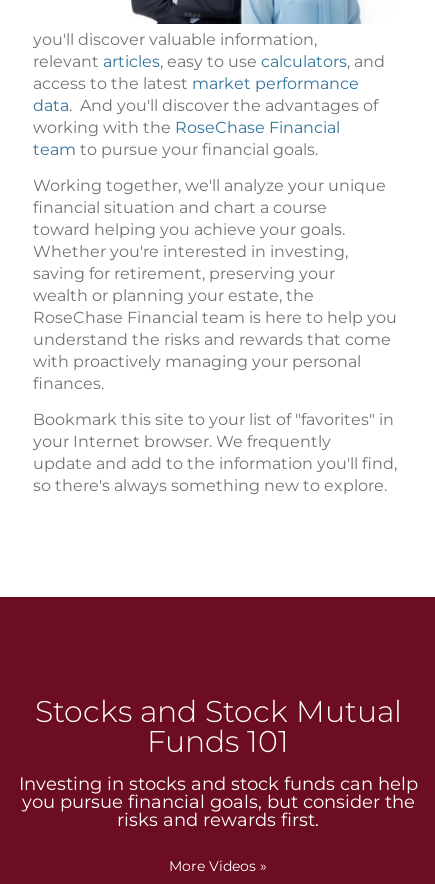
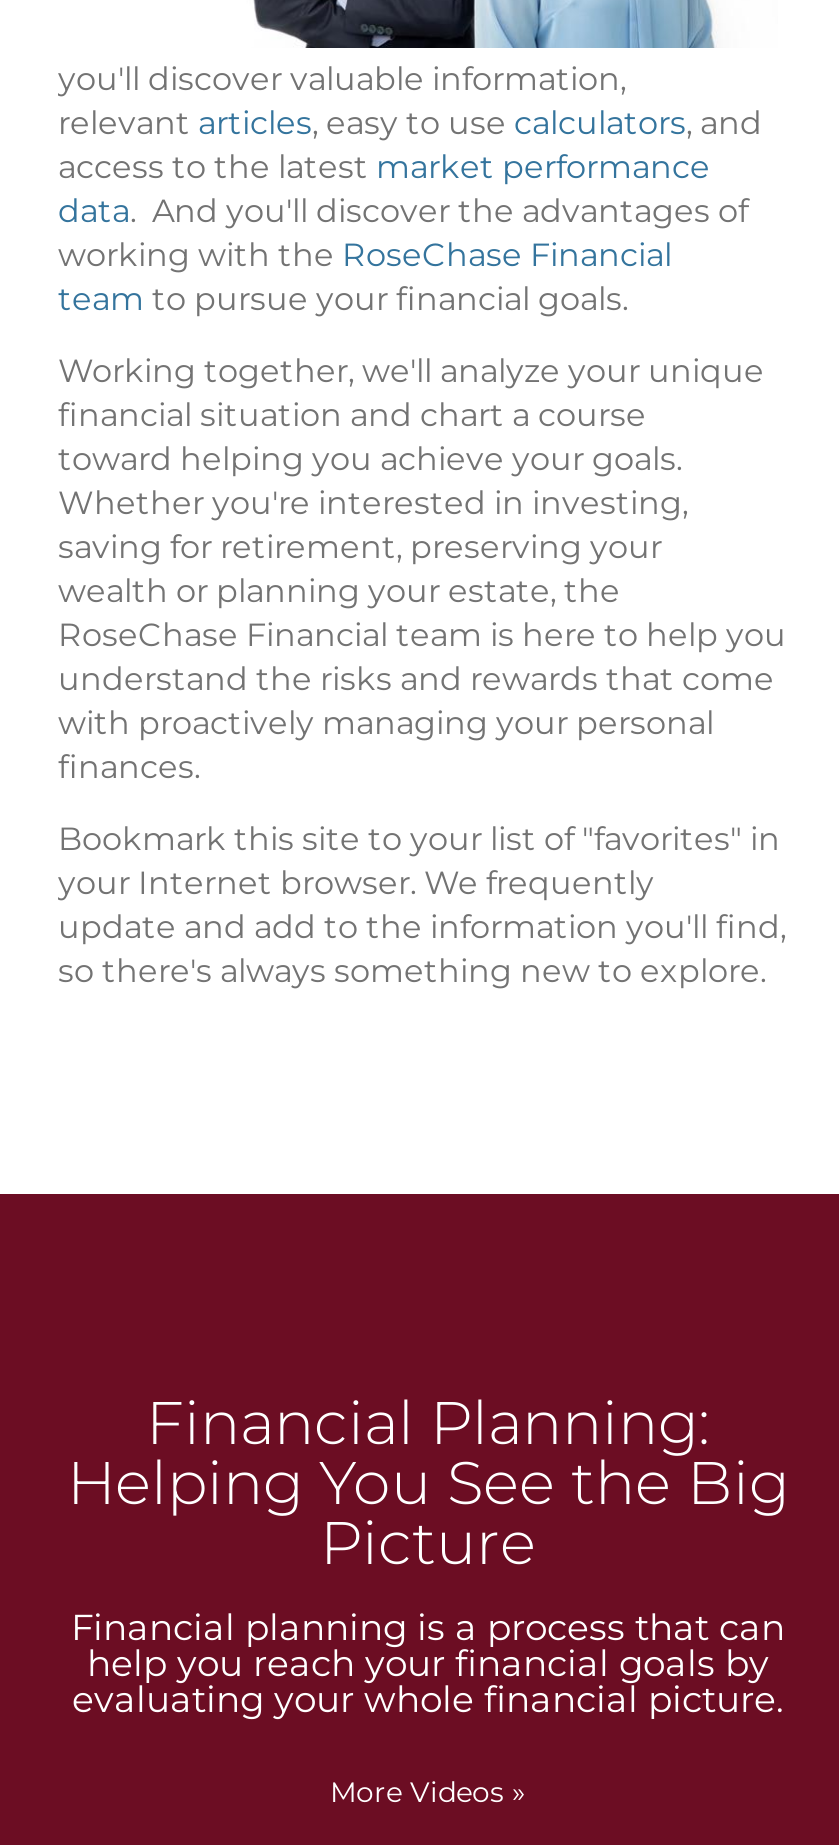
[18,693,417,831] Stocks and Stock Mutual | Funds 101 | Investing in stocks and stock funds can help | you pursue financial goals, but consider the | risks and rewards first. -> [67,1385,789,1721] Financial Planning: | Helping You See the Big | Picture | Financial planning is a process that can | help you reach your financial goals by | evaluating your whole financial picture.

